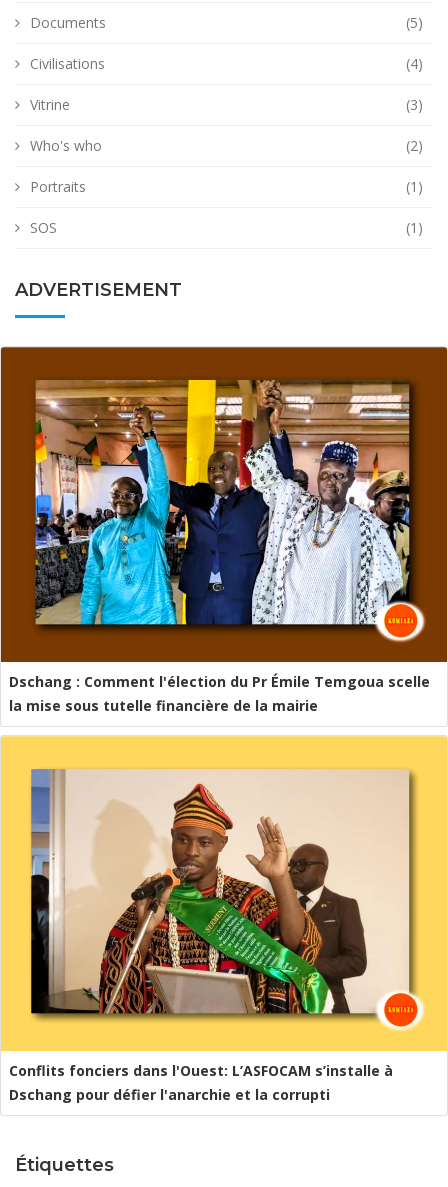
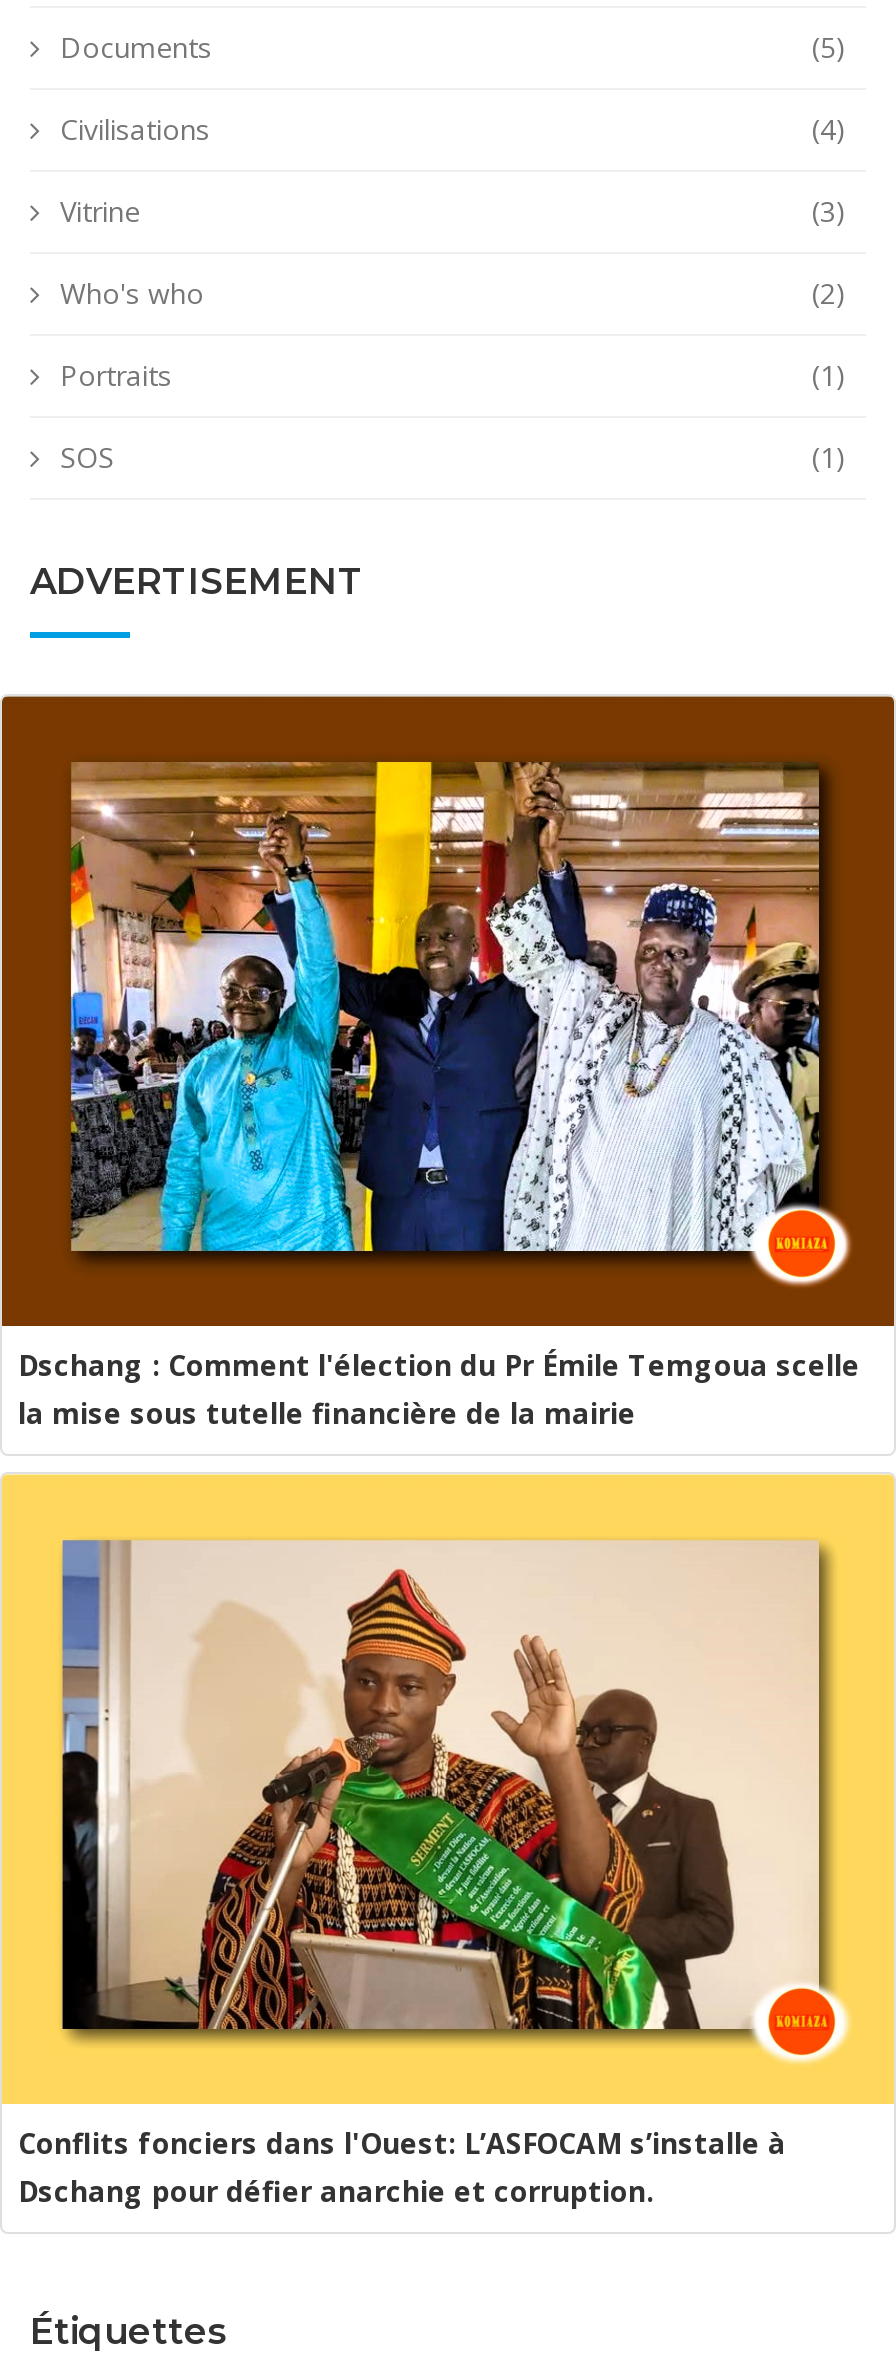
[9,1085,330,1104] Dschang pour défier l'anarchie et la corrupti -> [18,2172,654,2210] Dschang pour défier anarchie et corruption.

